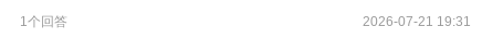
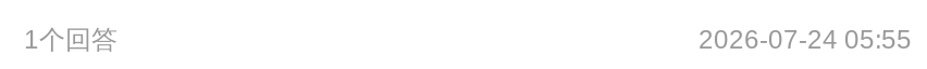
[363,14,471,29] 2026-07-21 19:31 -> [699,25,912,55] 2026-07-24 05:55

